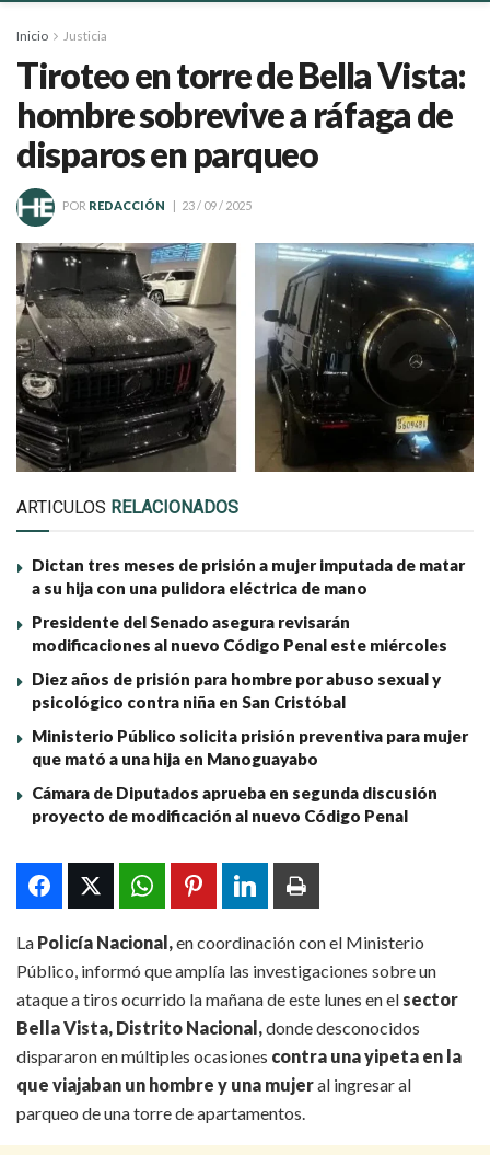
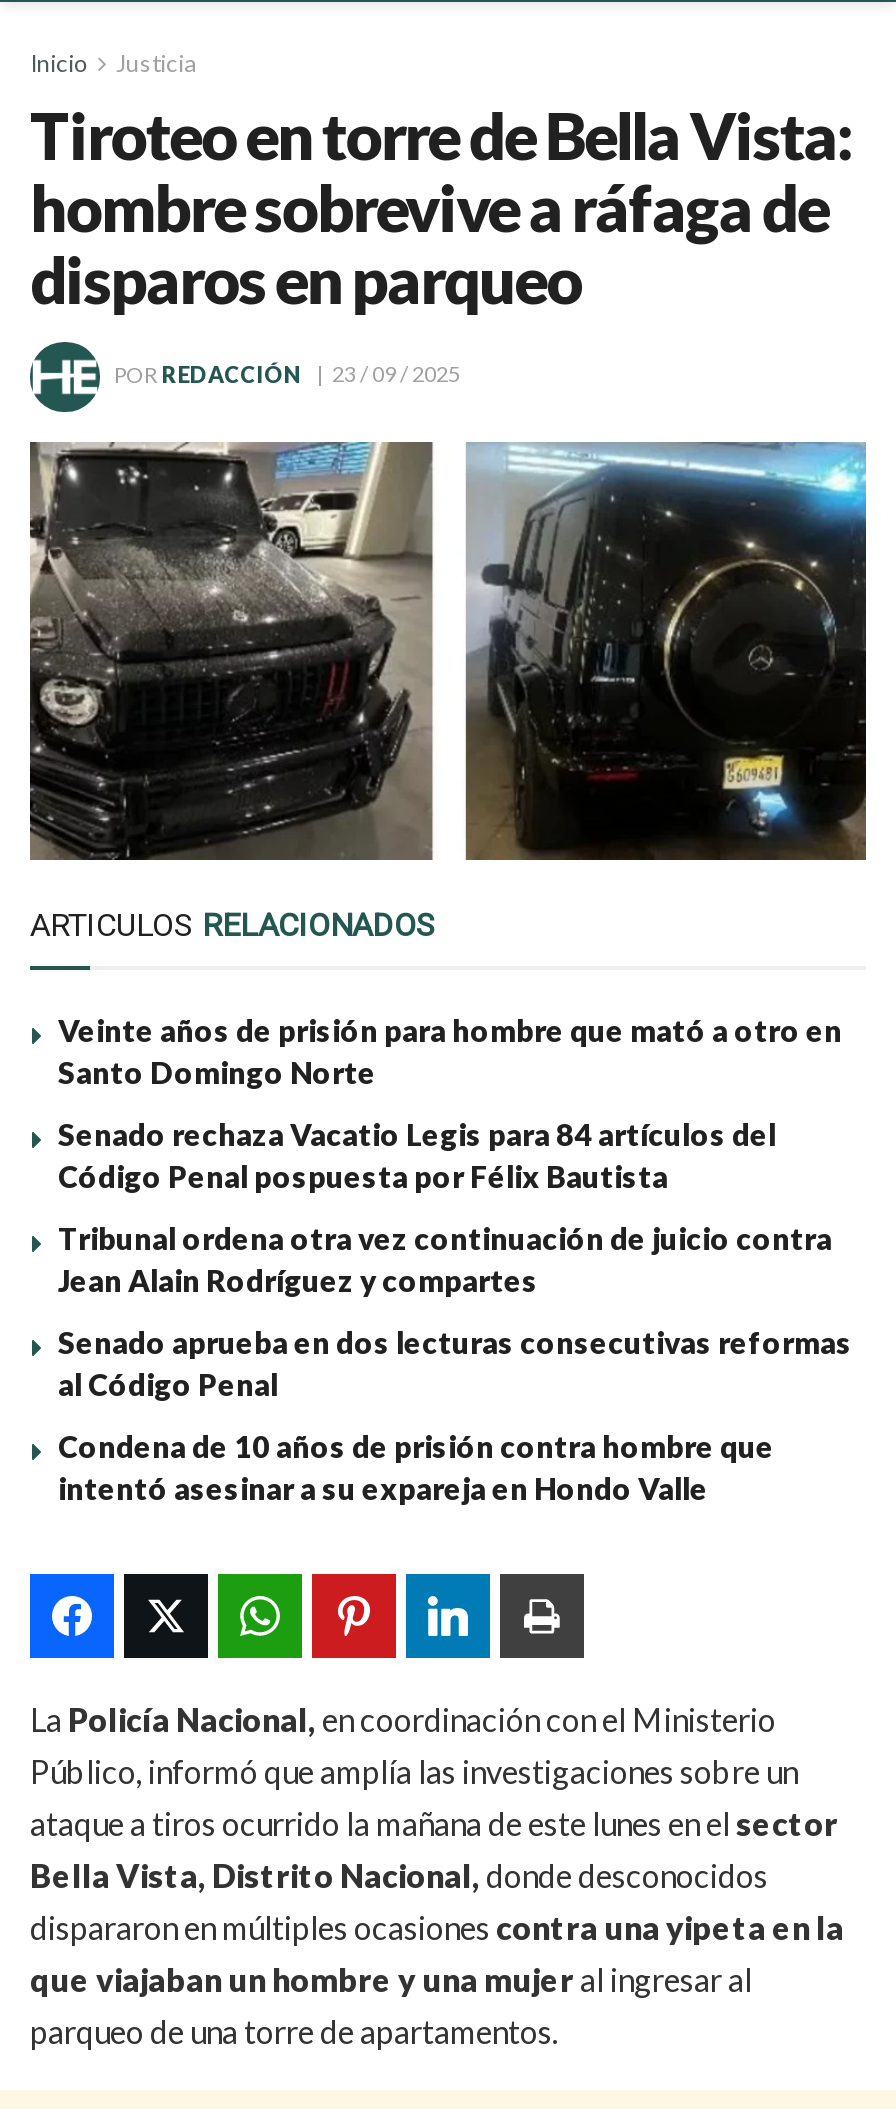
[32,555,465,598] Dictan tres meses de prisión a mujer imputada de matar | a su hija con una pulidora eléctrica de mano -> [58,1012,842,1090] Veinte años de prisión para hombre que mató a otro en | Santo Domingo Norte
[32,612,447,654] Presidente del Senado asegura revisarán | modificaciones al nuevo Código Penal este miércoles -> [58,1116,776,1194] Senado rechaza Vacatio Legis para 84 artículos del | Código Penal pospuesta por Félix Bautista
[32,669,441,711] Diez años de prisión para hombre por abuso sexual y | psicológico contra niña en San Cristóbal -> [58,1220,832,1298] Tribunal ordena otra vez continuación de juicio contra | Jean Alain Rodríguez y compartes
[32,726,468,768] Ministerio Público solicita prisión preventiva para mujer | que mató a una hija en Manoguayabo -> [58,1324,852,1402] Senado aprueba en dos lecturas consecutivas reformas | al Código Penal
[32,783,437,825] Cámara de Diputados aprueba en segunda discusión | proyecto de modificación al nuevo Código Penal -> [58,1428,774,1506] Condena de 10 años de prisión contra hombre que | intentó asesinar a su expareja en Hondo Valle

